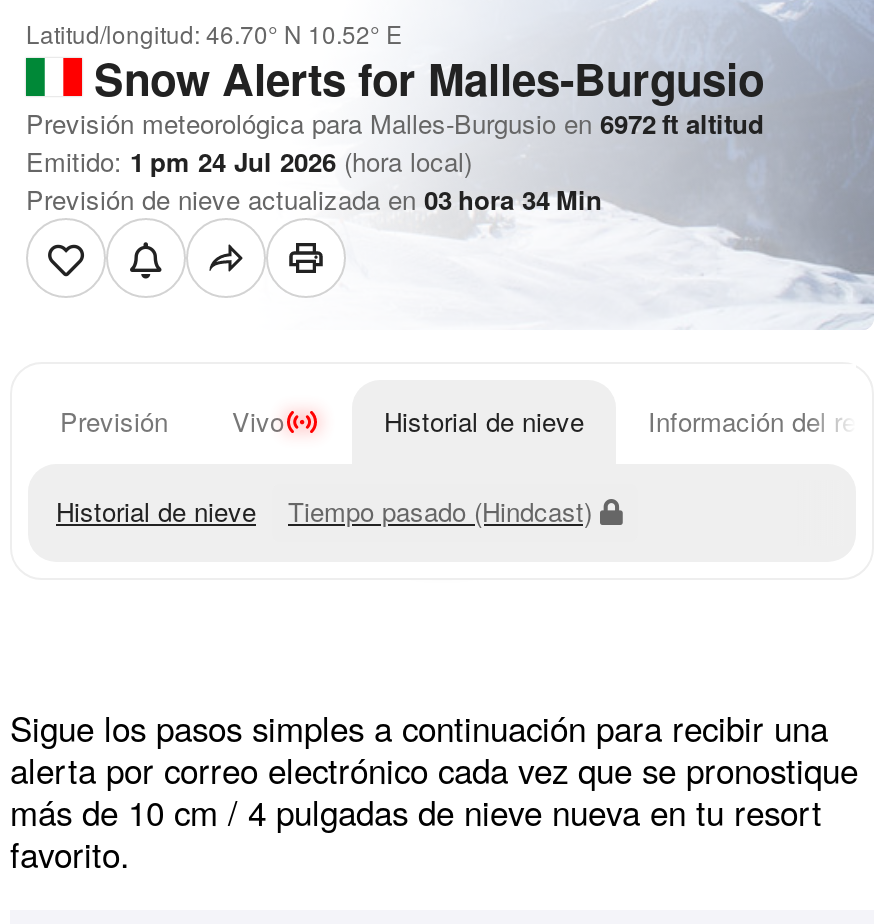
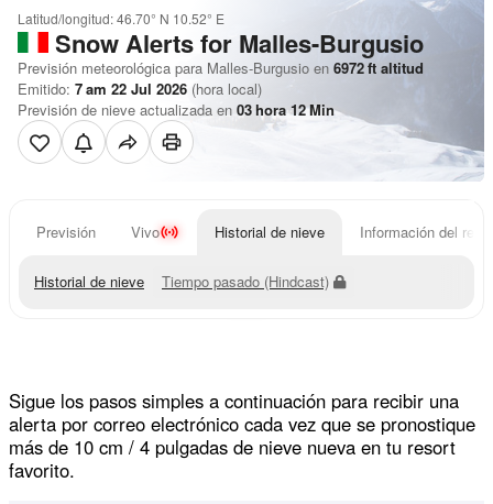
[26,142,472,180] Emitido: 1 pm 24 Jul 2026 (hora local) -> [18,78,262,99] Emitido: 7 am 22 Jul 2026 (hora local)
[26,180,602,218] Previsión de nieve actualizada en 03 hora 34 Min -> [18,99,335,120] Previsión de nieve actualizada en 03 hora 12 Min

